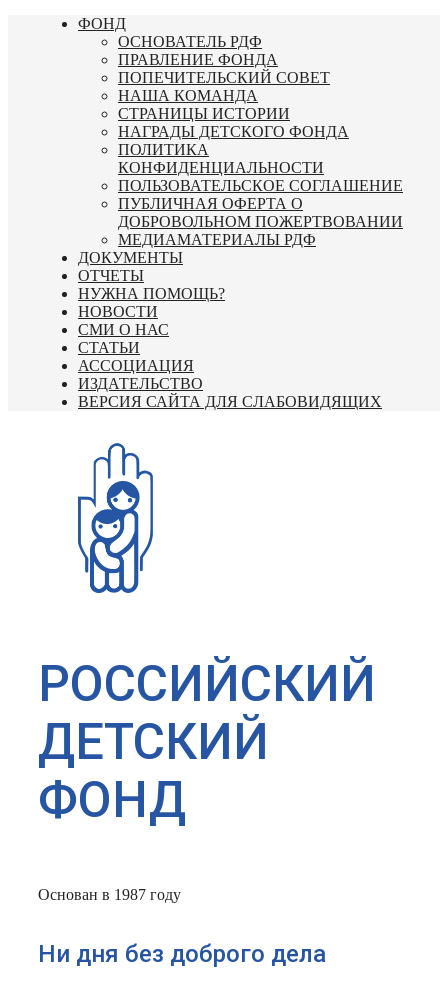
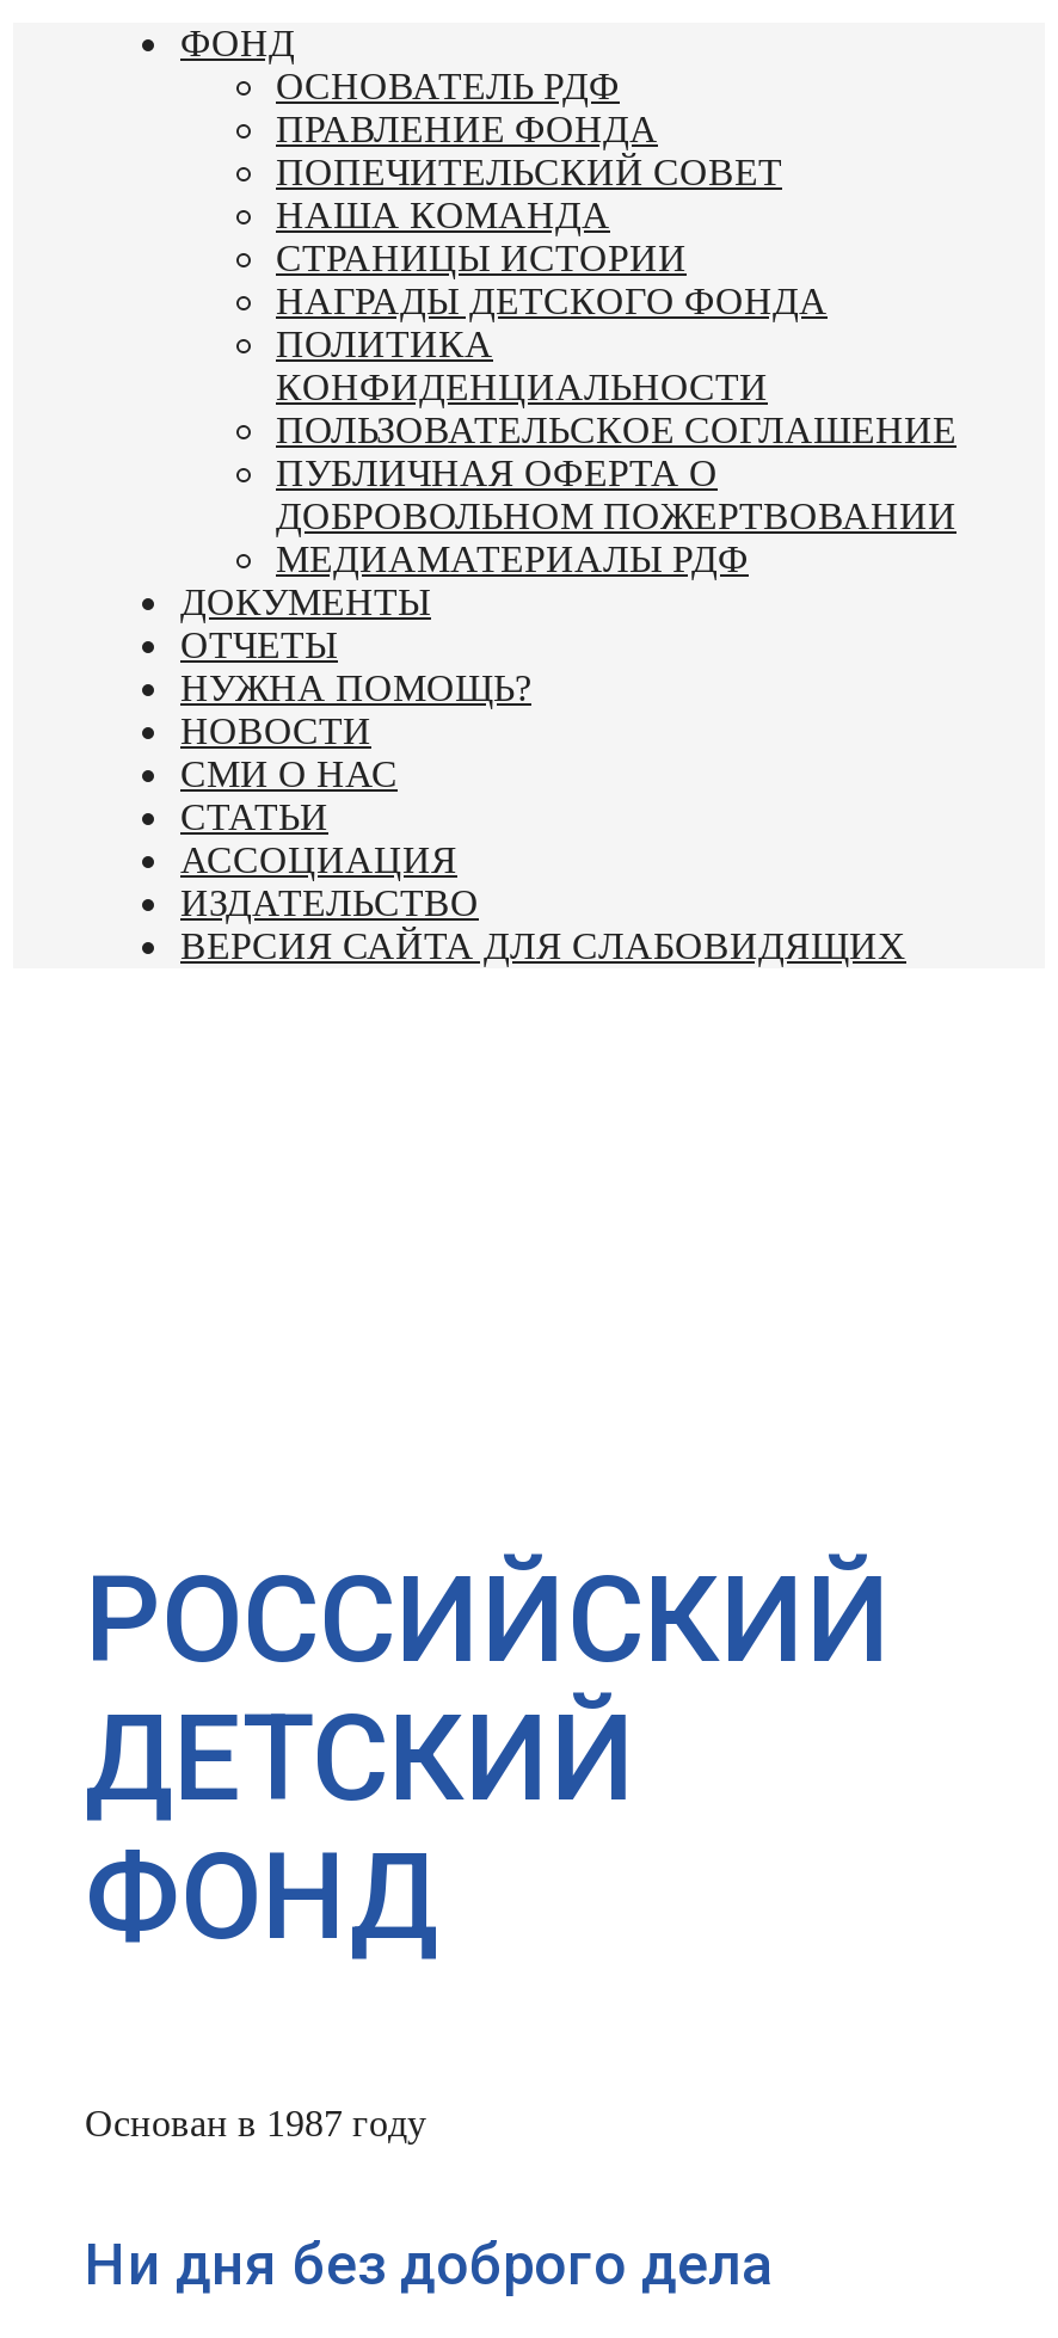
[77,442,154,594] [image] -> none

